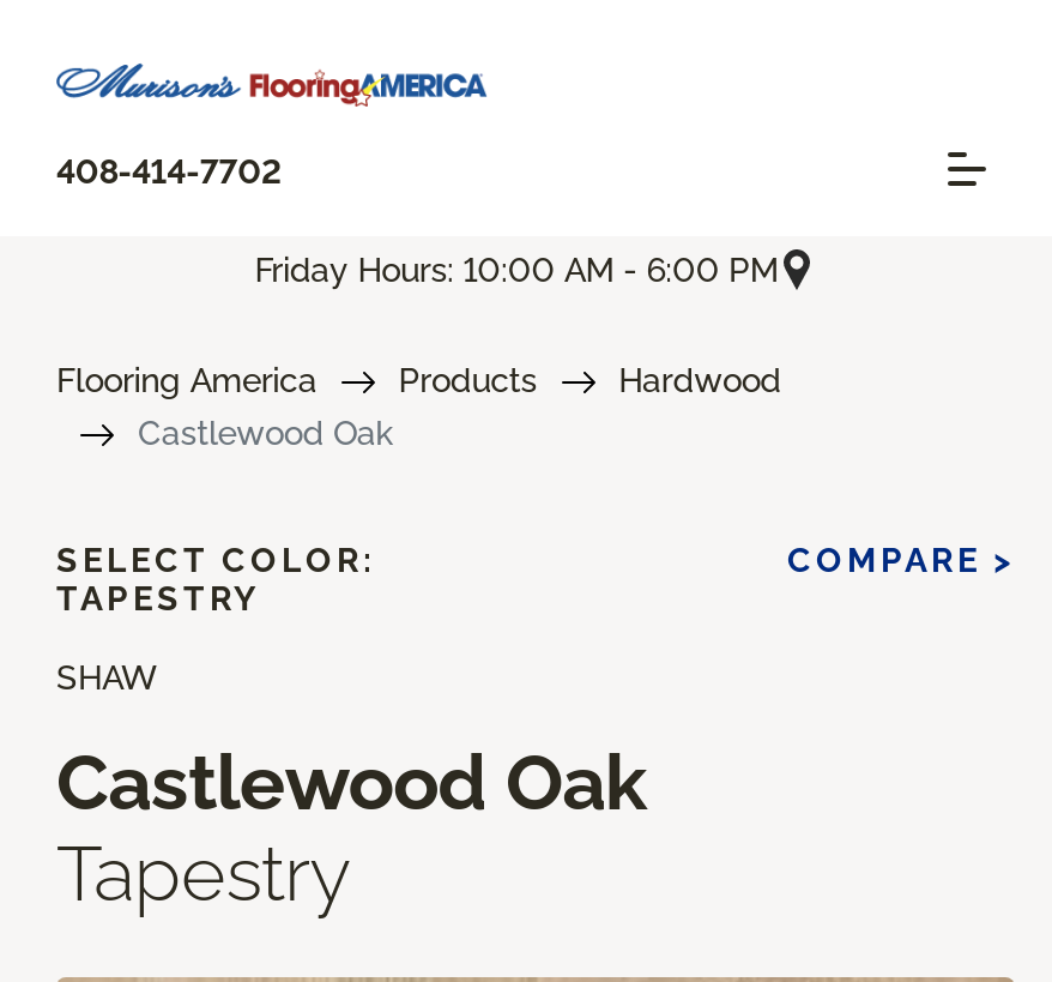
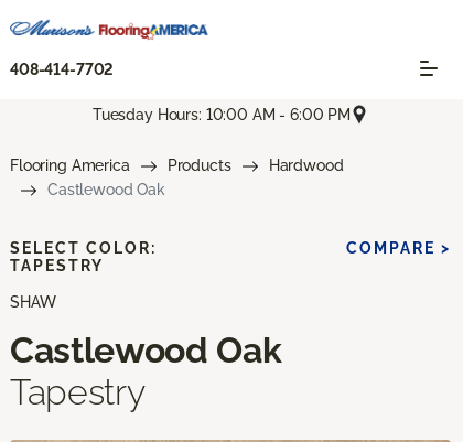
[254,250,778,288] Friday Hours: 10:00 AM - 6:00 PM -> [92,105,351,123] Tuesday Hours: 10:00 AM - 6:00 PM

